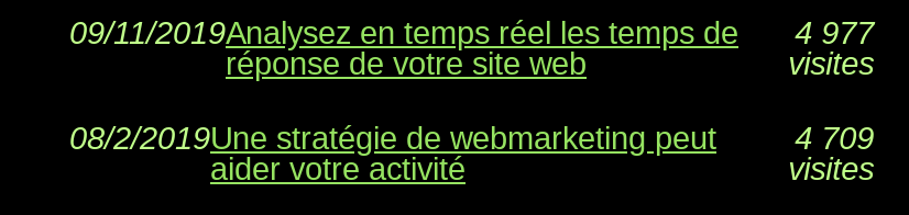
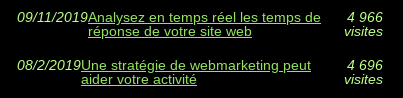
[69,14,874,50] 09/11/2019Analysez en temps réel les temps de 4 977 -> [17,9,383,25] 09/11/2019Analysez en temps réel les temps de 4 966
[795,120,874,155] 4 709 -> [347,57,383,73] 4 696

